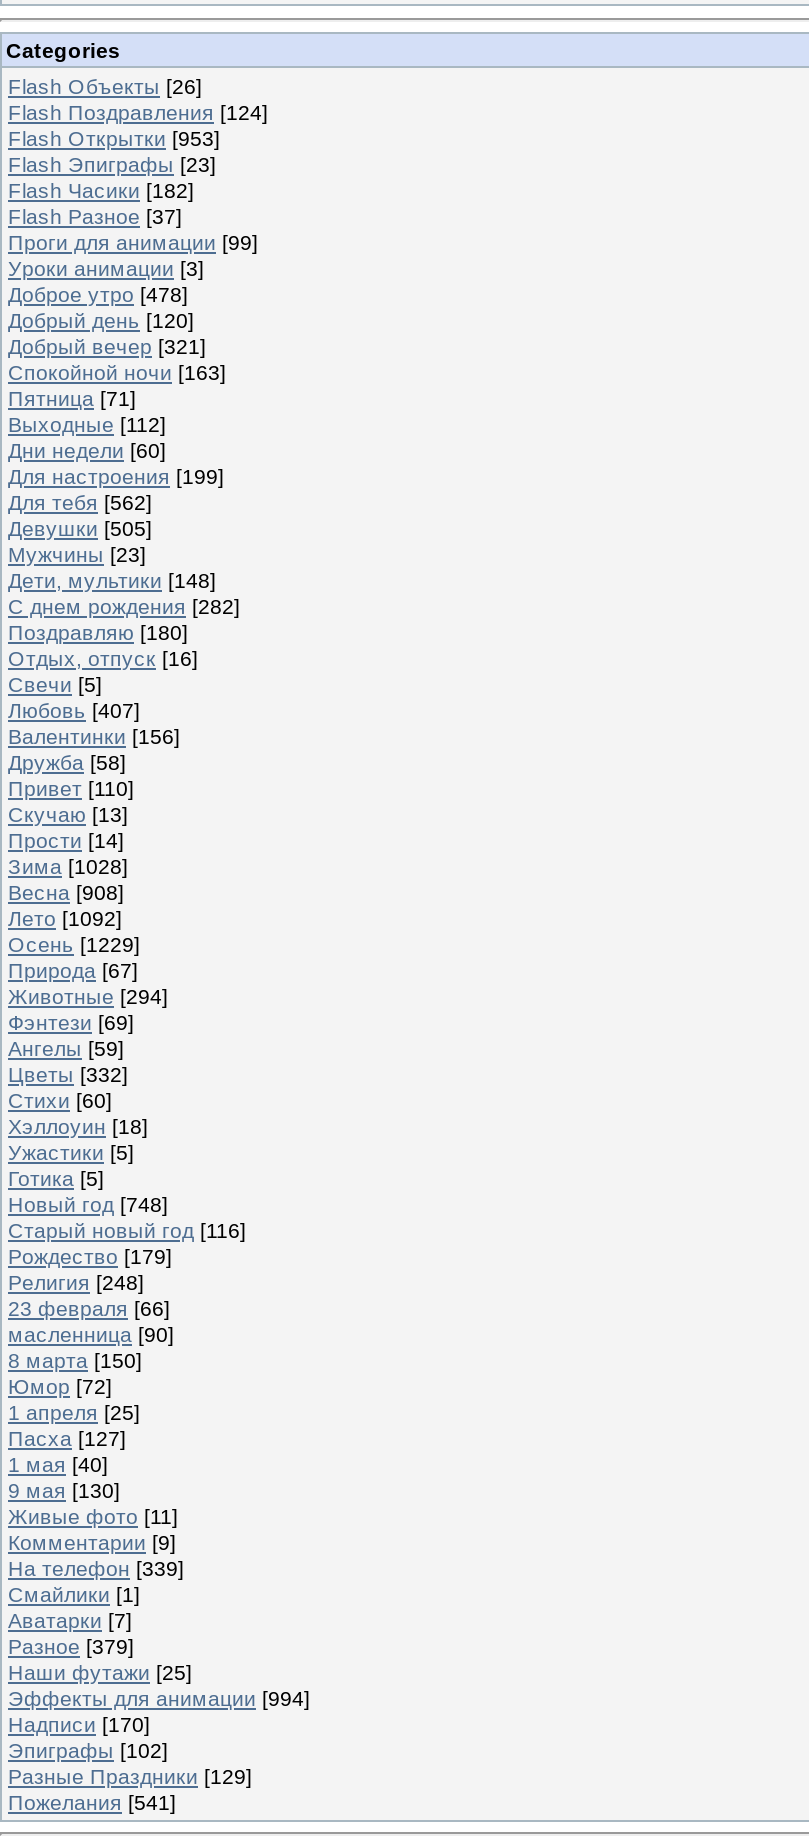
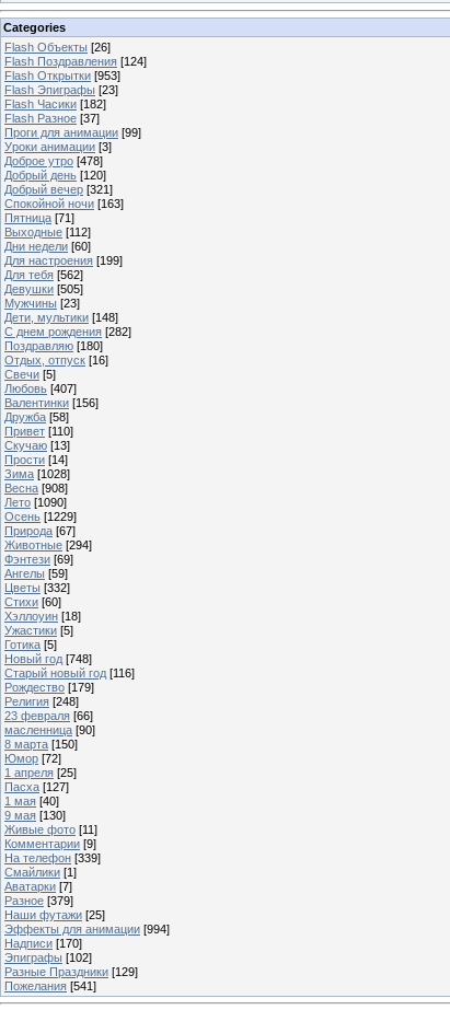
[8,906,122,930] Лето [1092] -> [4,496,67,509] Лето [1090]

